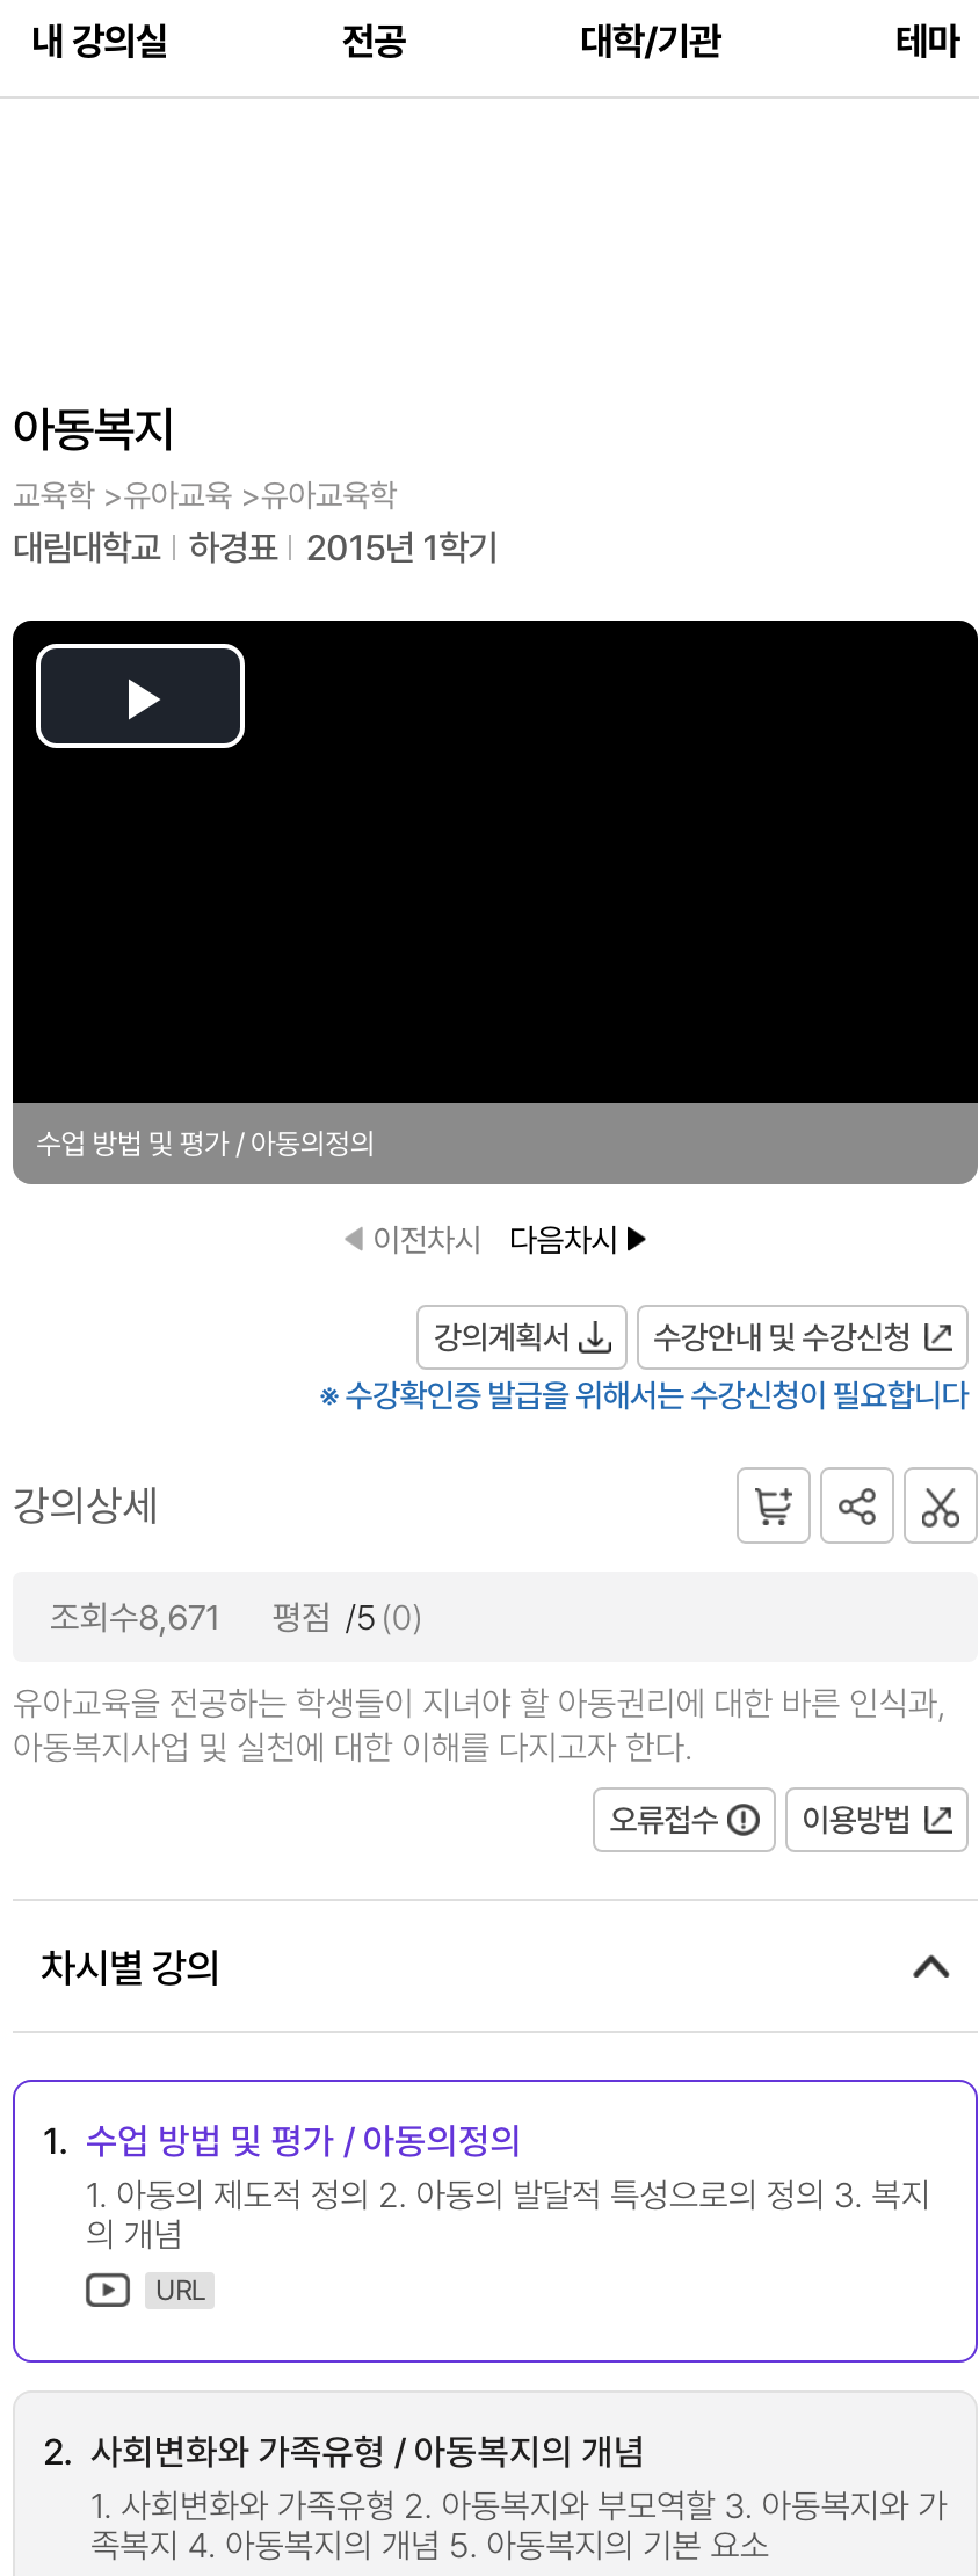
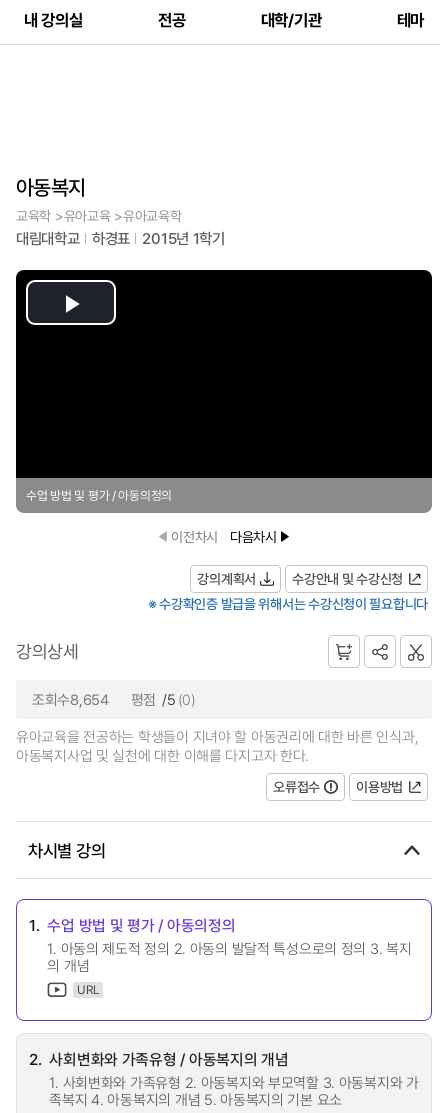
[50,1592,423,1638] 조회수8,671 평점 /5 (0) -> [32,689,196,709] 조회수8,654 평점 /5 (0)

